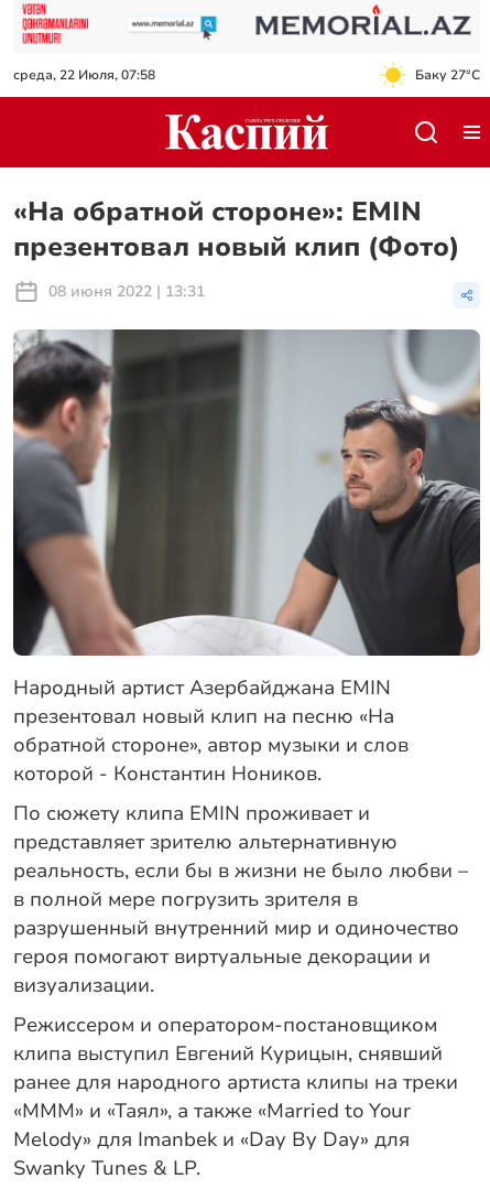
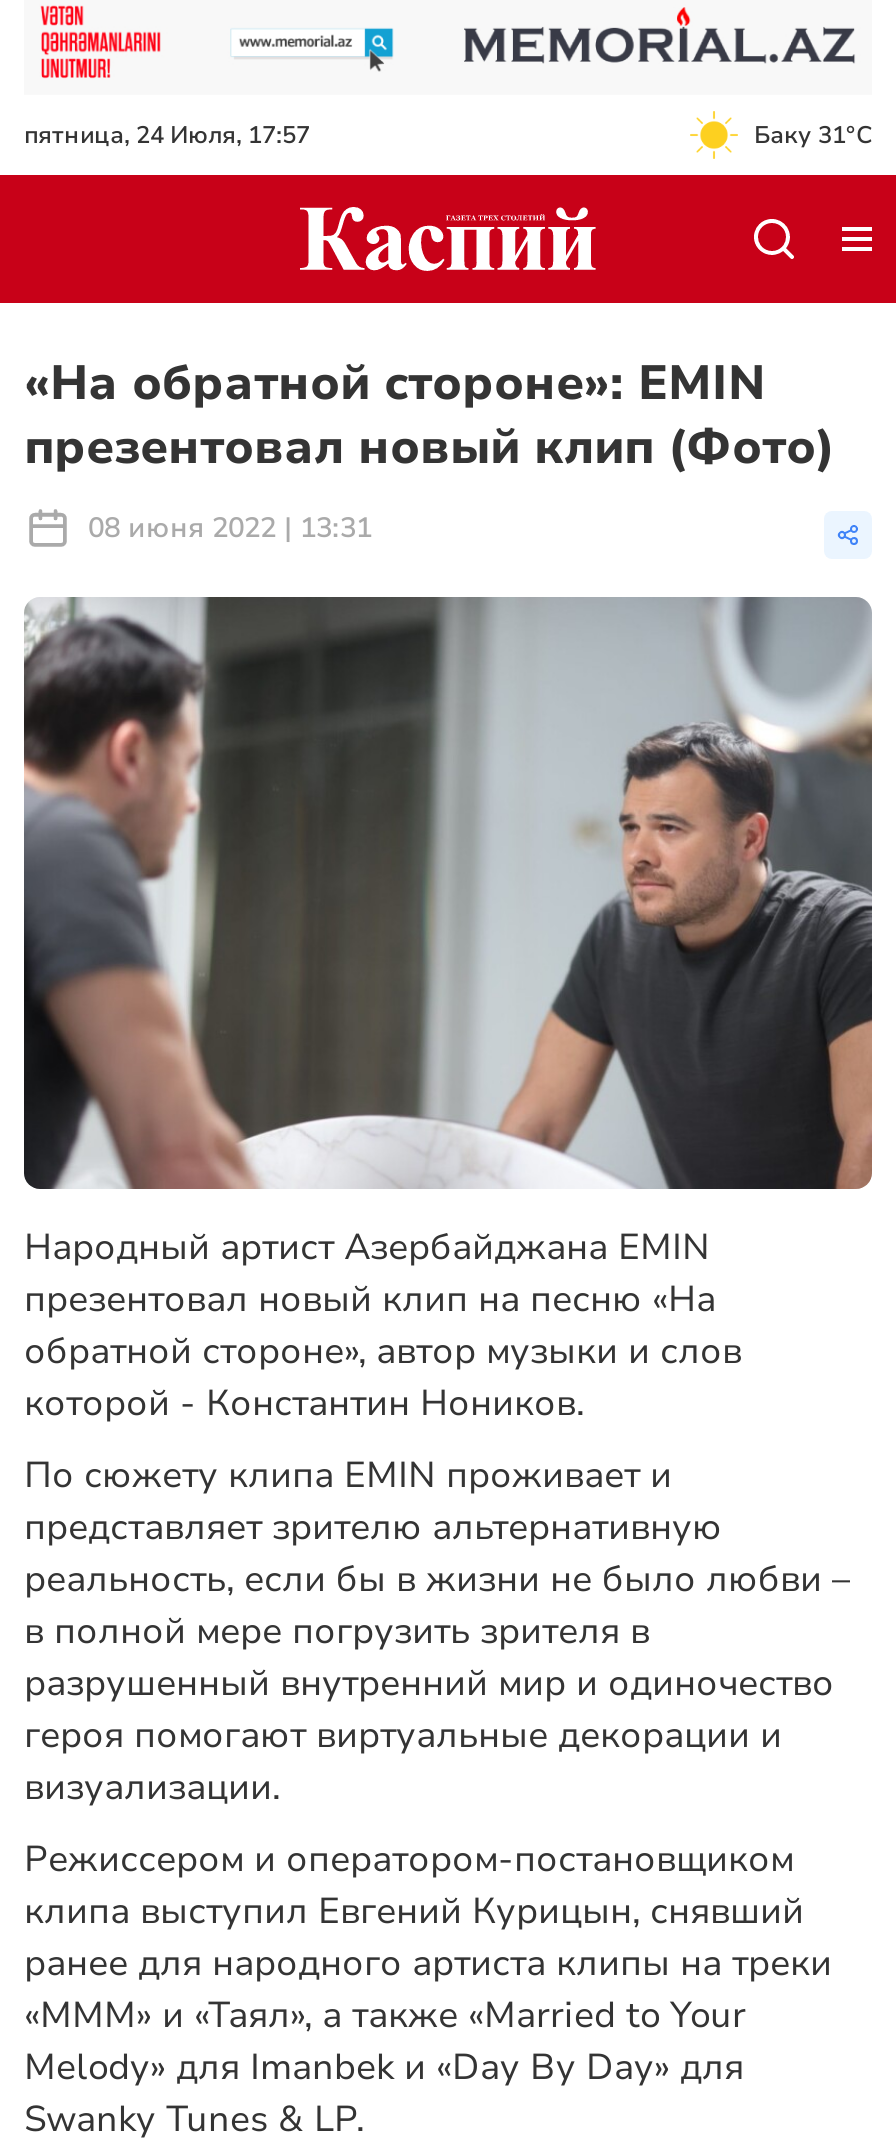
[13,66,155,84] среда, 22 Июля, 07:58 -> [24,119,310,151] пятница, 24 Июля, 17:57
[415,66,480,84] Баку 27°C -> [754,119,872,151] Баку 31°C

